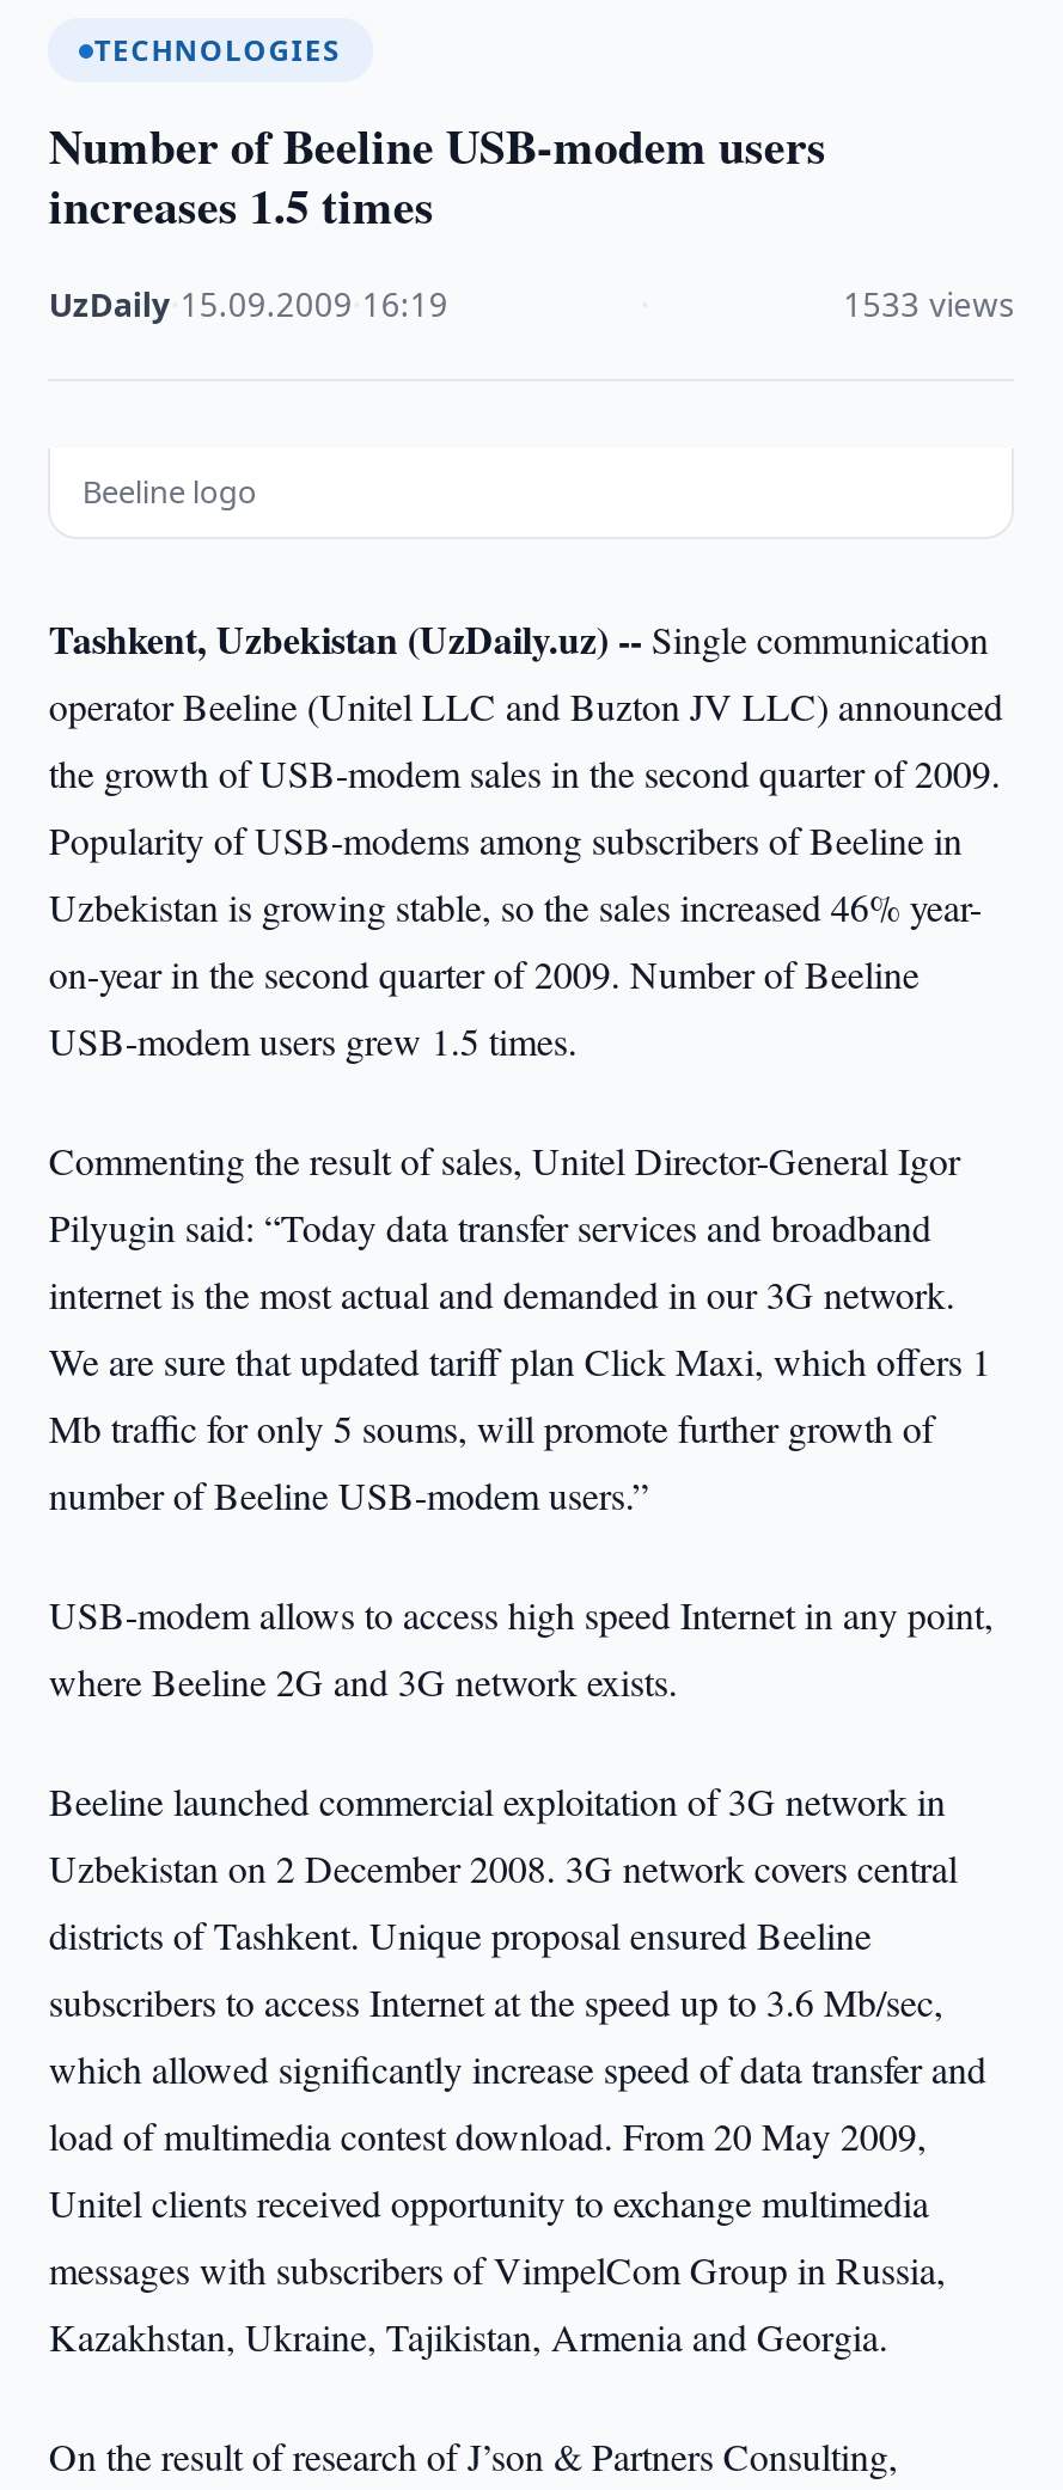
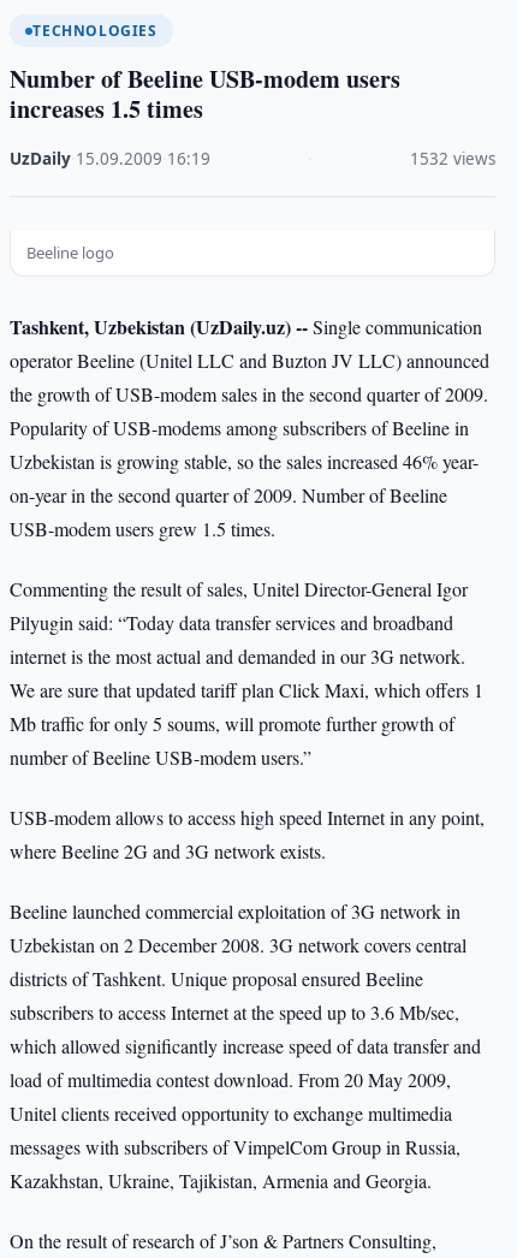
[843,283,1013,326] 1533 views -> [410,148,495,170] 1532 views

